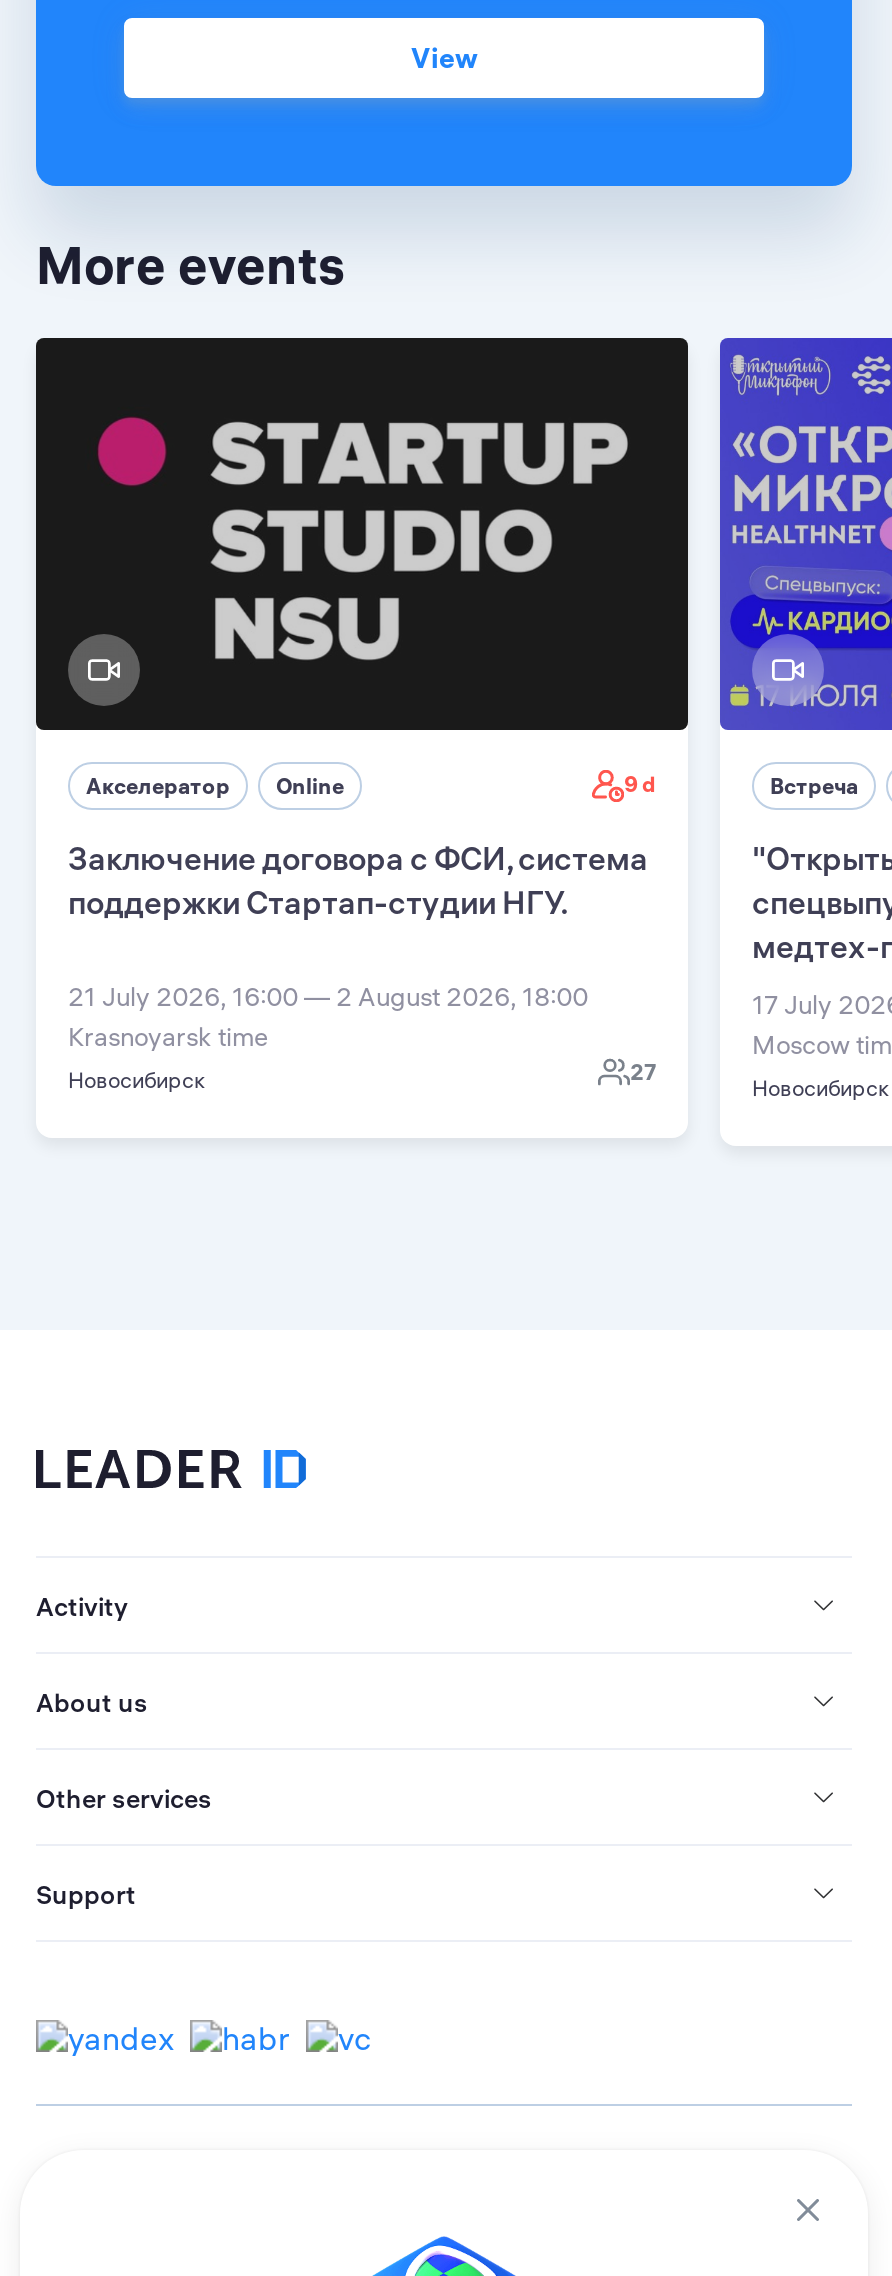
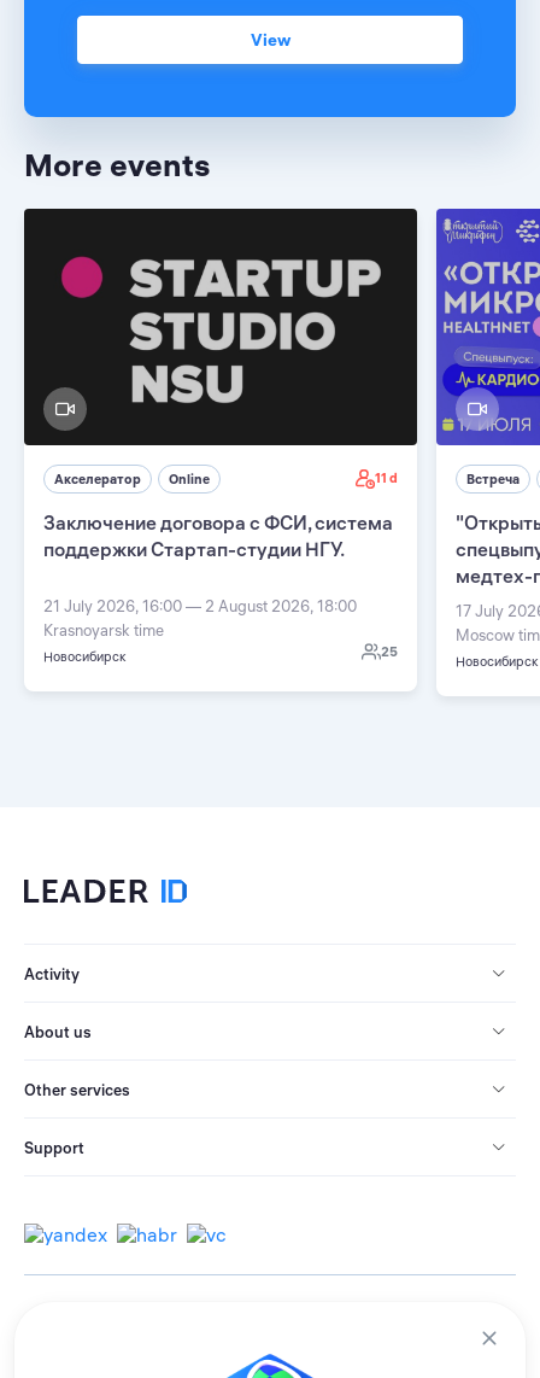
[624,770,656,798] 9 d -> [375,469,398,486] 11 d
[630,1057,656,1085] 27 -> [381,643,398,659] 25

